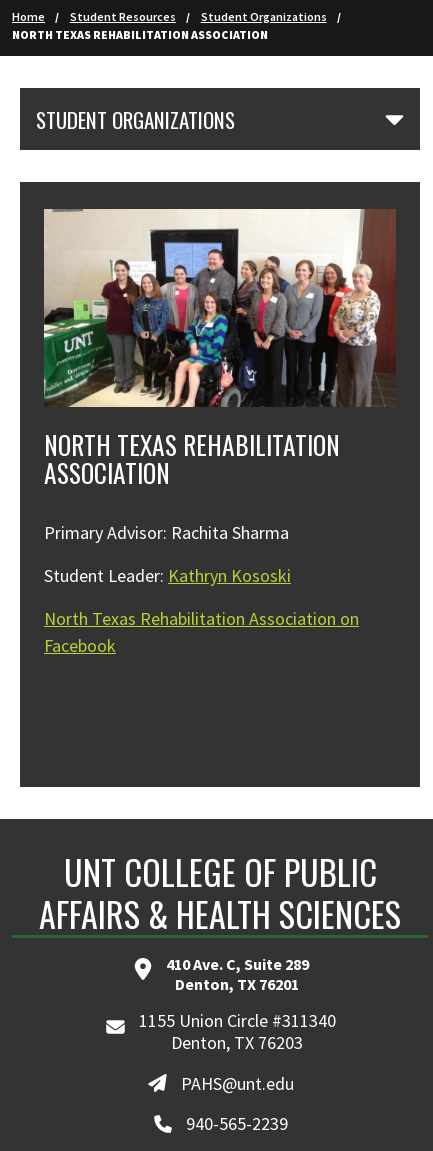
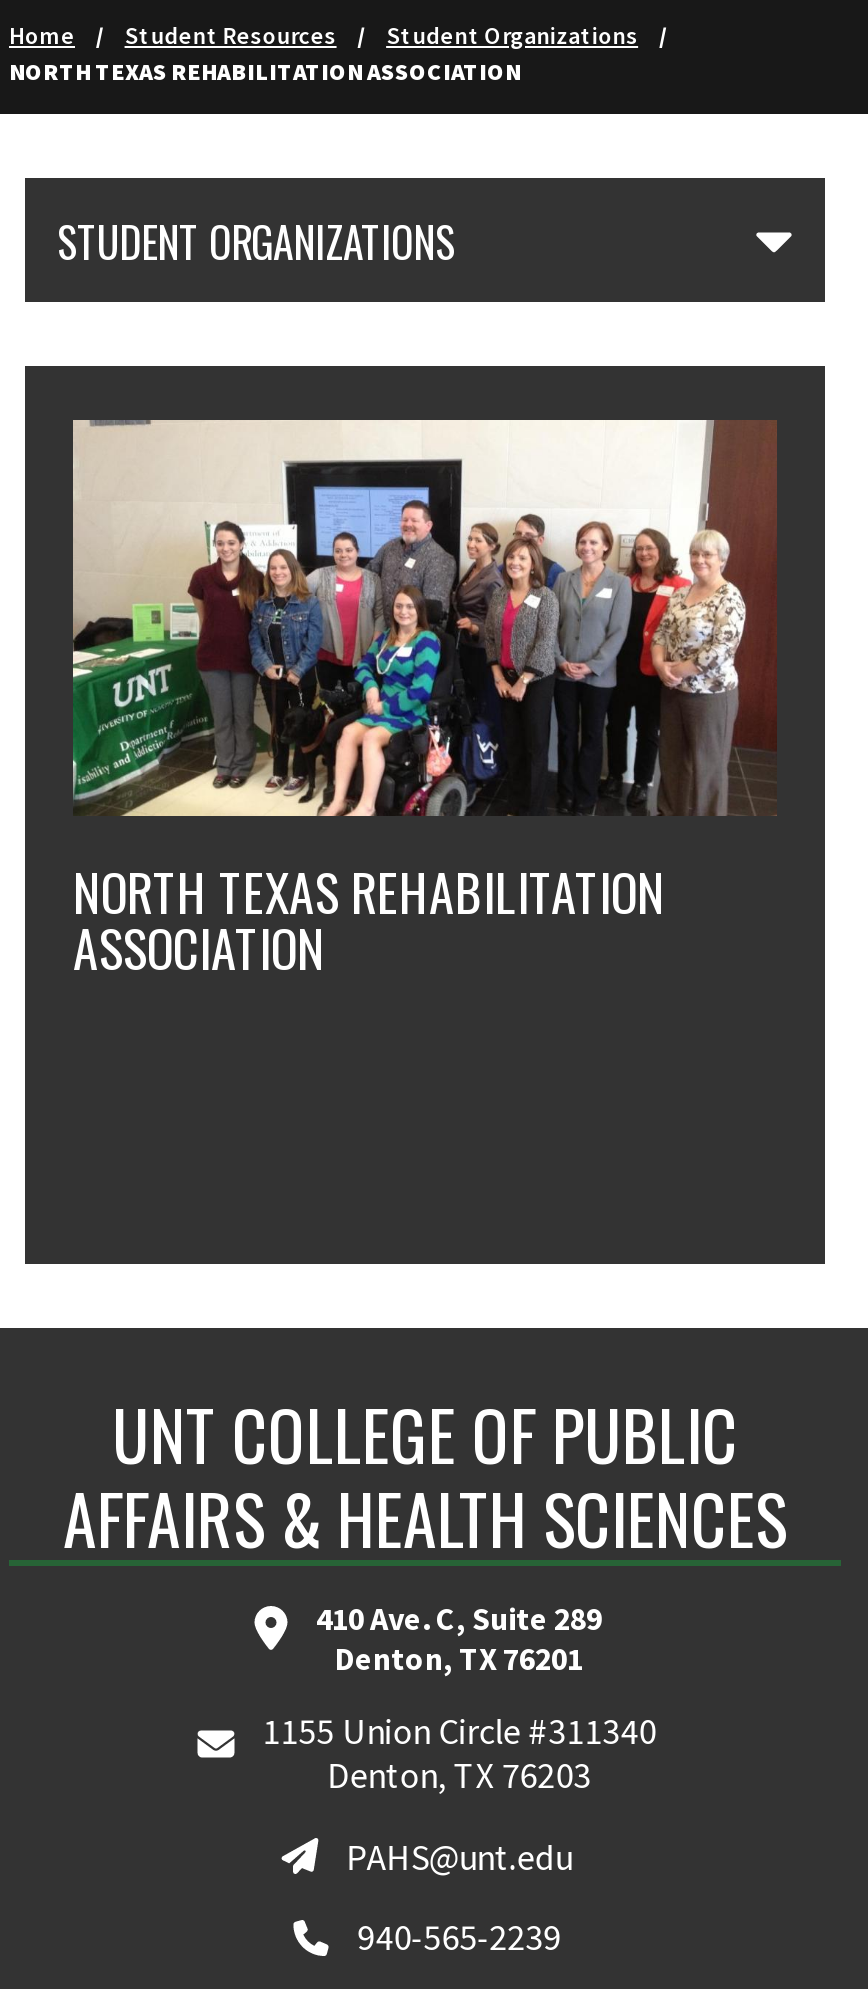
[44,521,359,657] Primary Advisor: Rachita Sharma | Student Leader: Kathryn Kososki | North Texas Rehabilitation Association on | Facebook -> none

